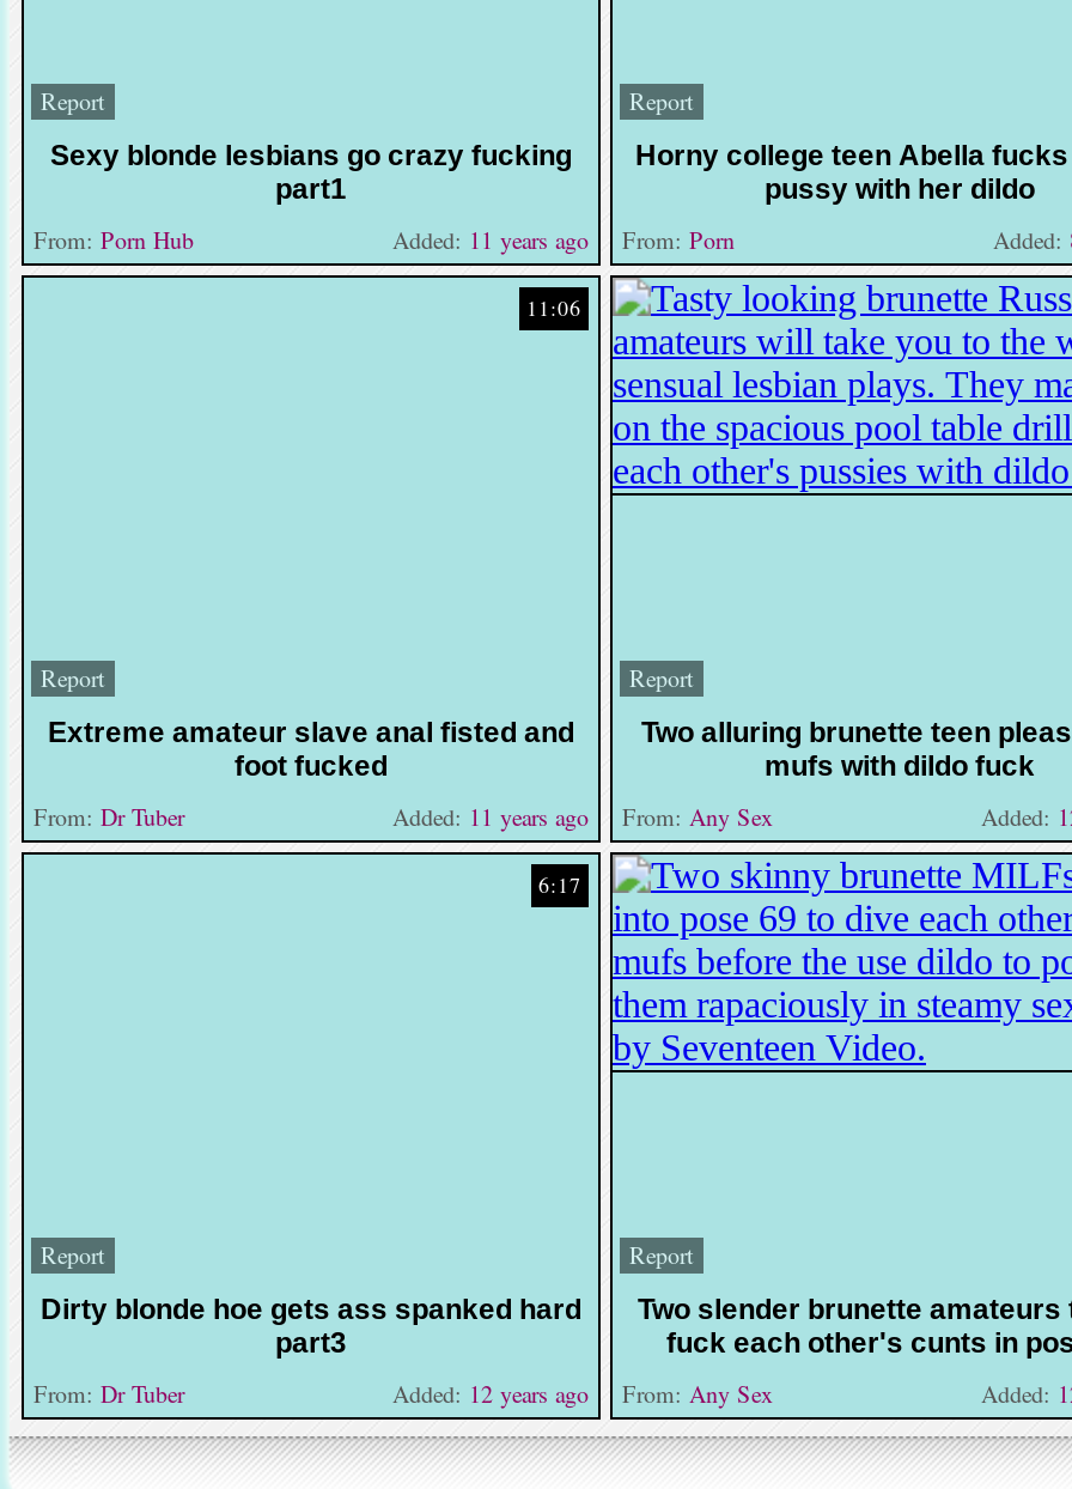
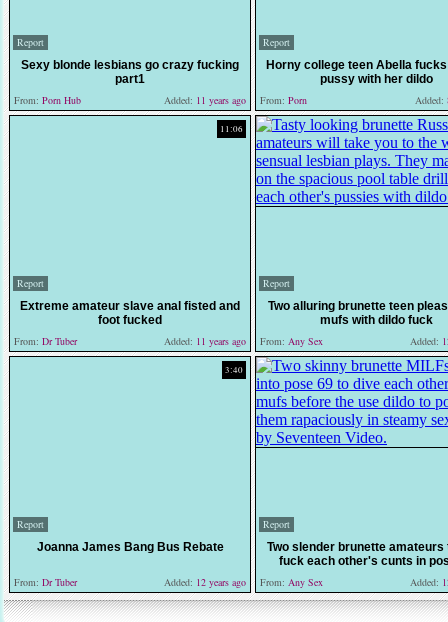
[538,871,581,900] 6:17 -> [225,364,243,376] 3:40
[41,1293,581,1360] Dirty blonde hoe gets ass spanked hard | part3 -> [36,540,223,554] Joanna James Bang Bus Rebate

